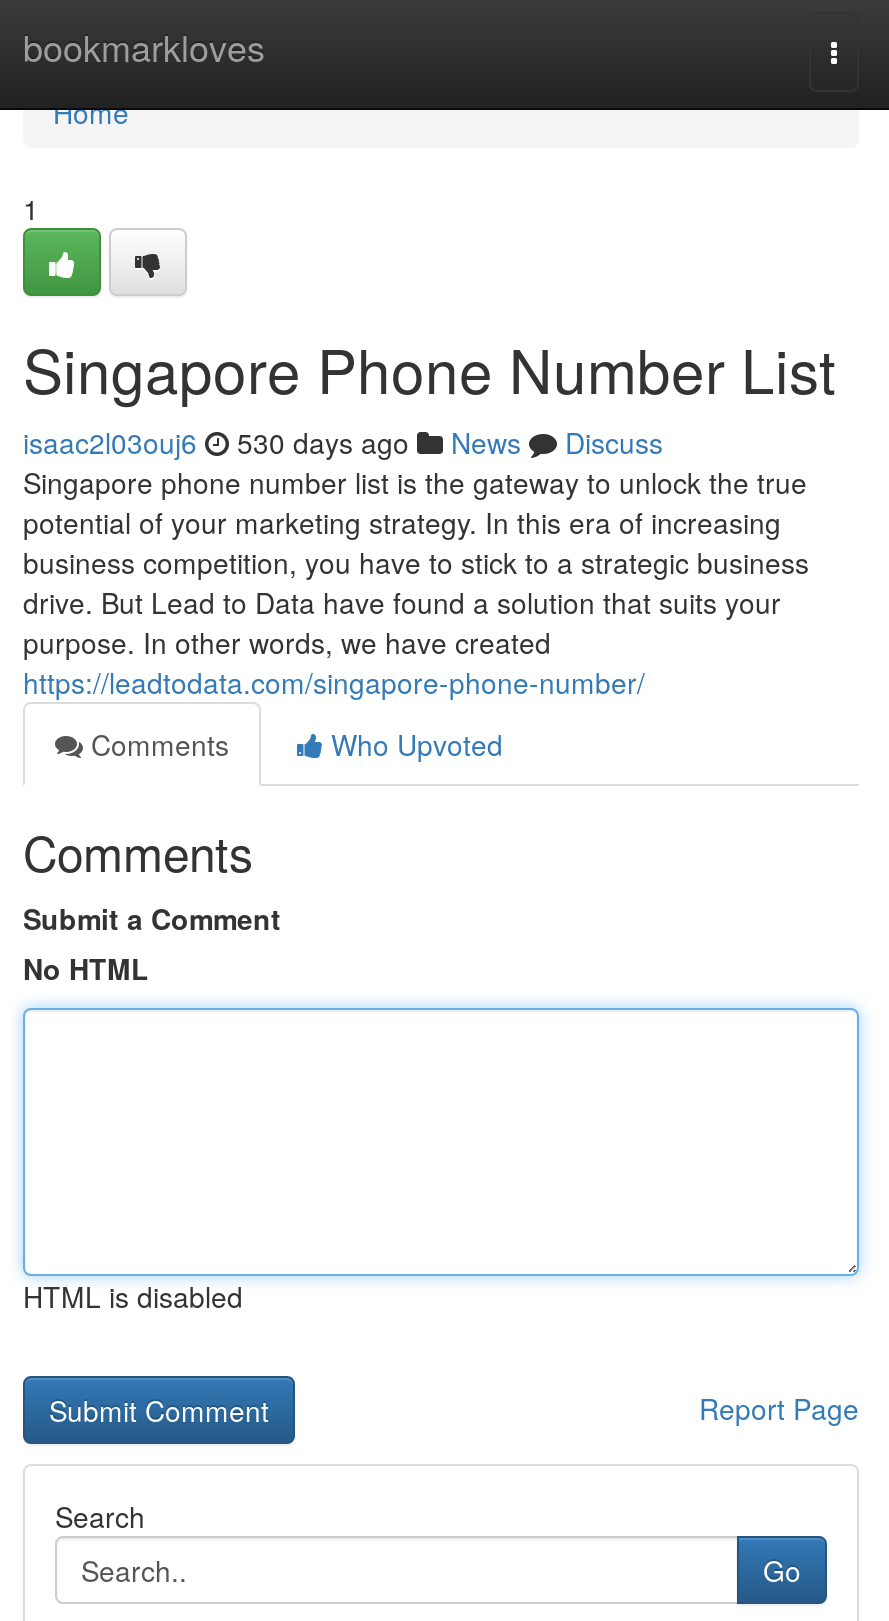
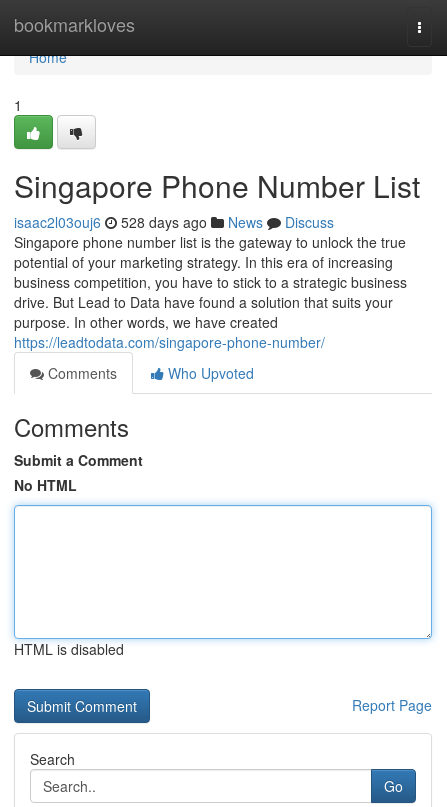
[23,422,663,462] isaac2l03ouj6 530 days ago News Discuss -> [14,212,334,232] isaac2l03ouj6 528 days ago News Discuss

